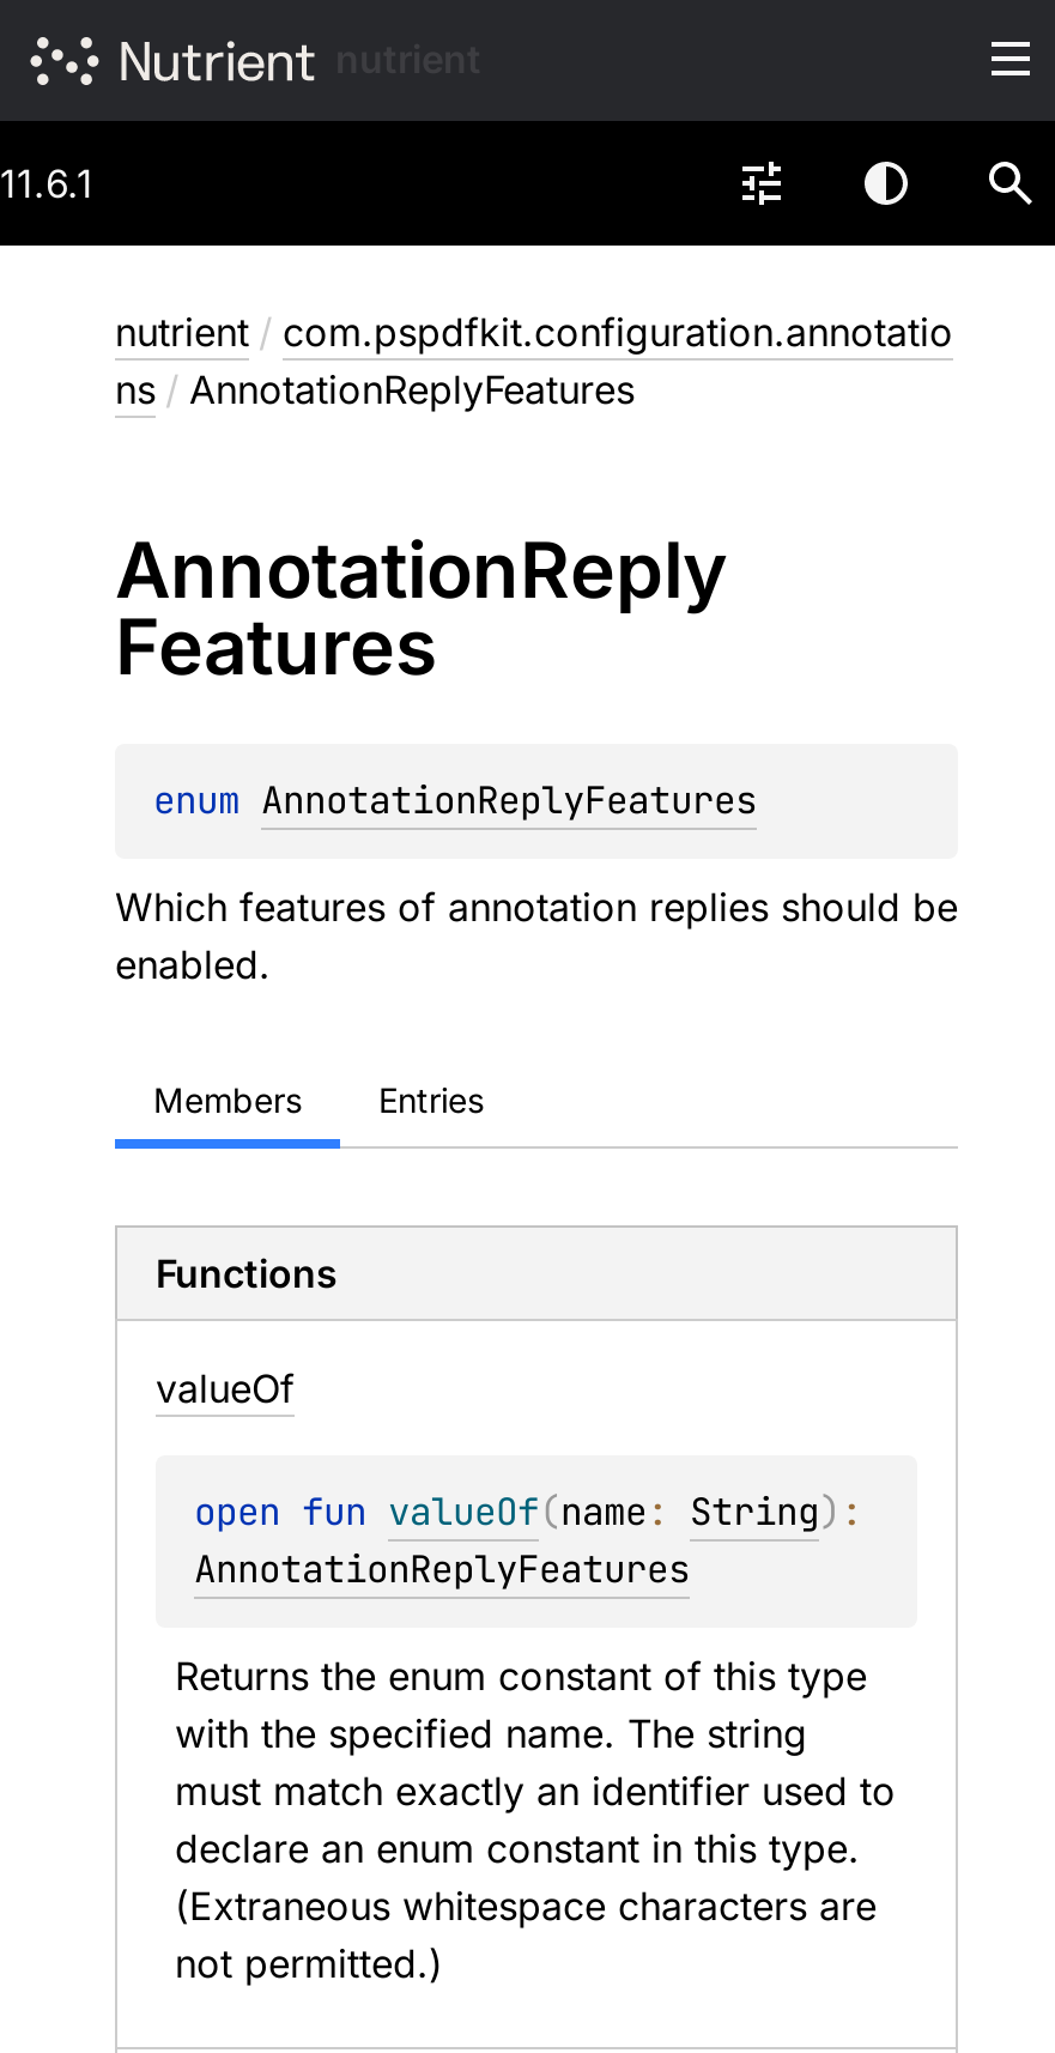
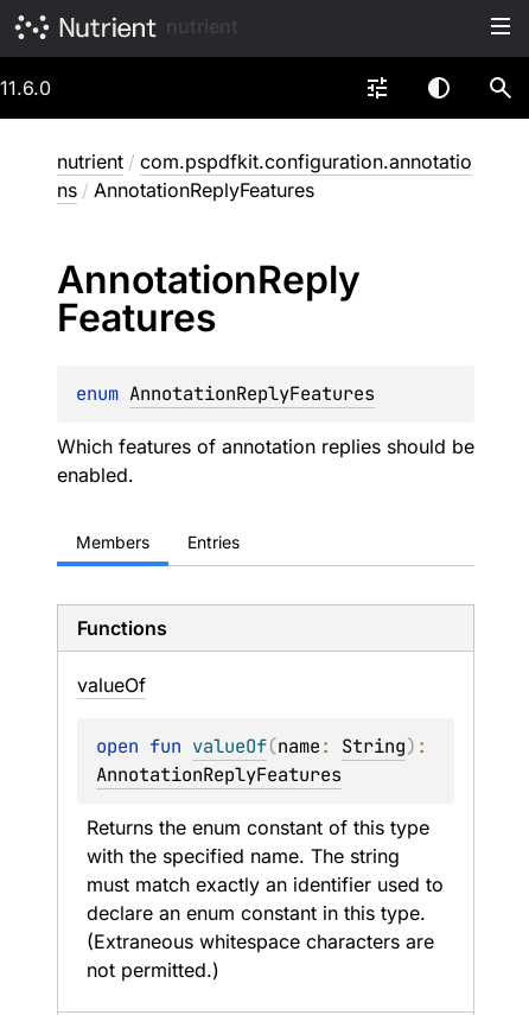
[0,159,93,207] 11.6.1 -> [0,76,51,100] 11.6.0

